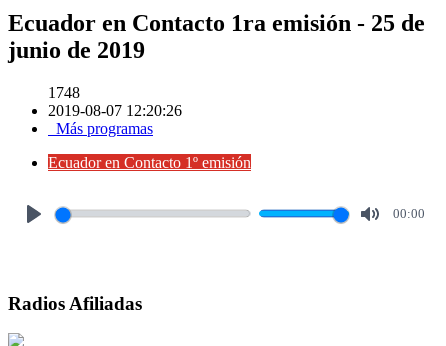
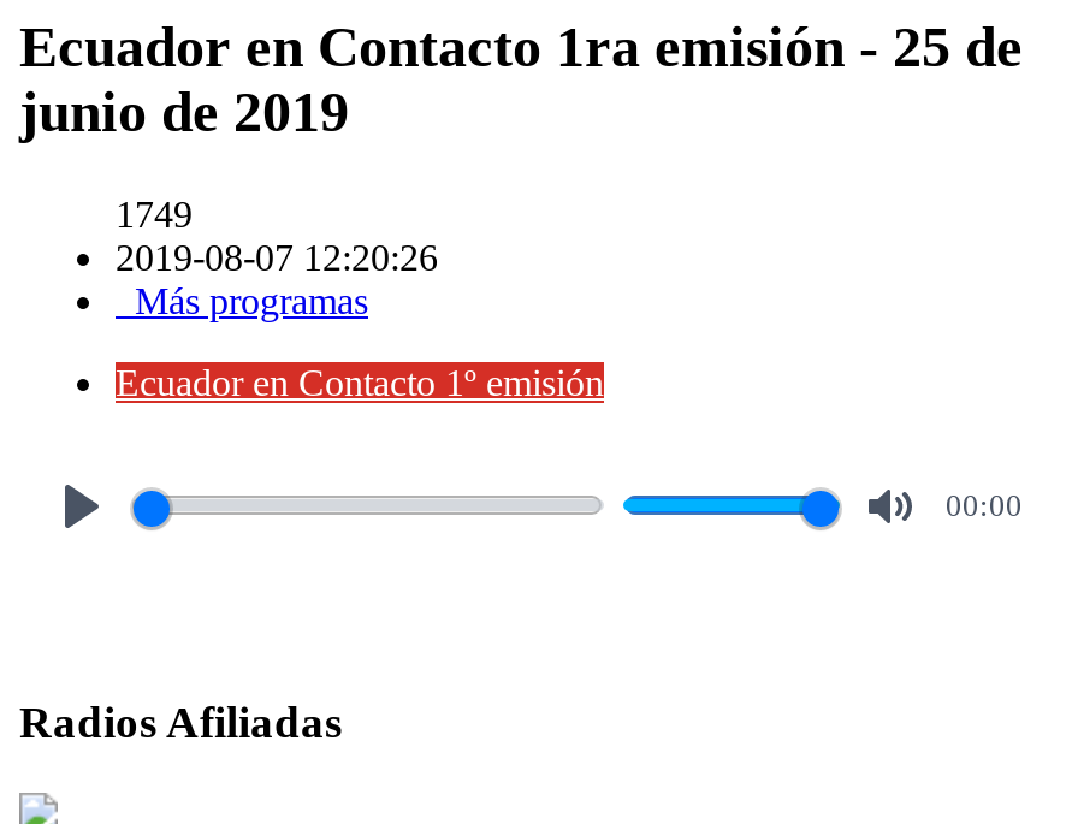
[48,84,80,101] 1748 -> [116,193,193,234] 1749

